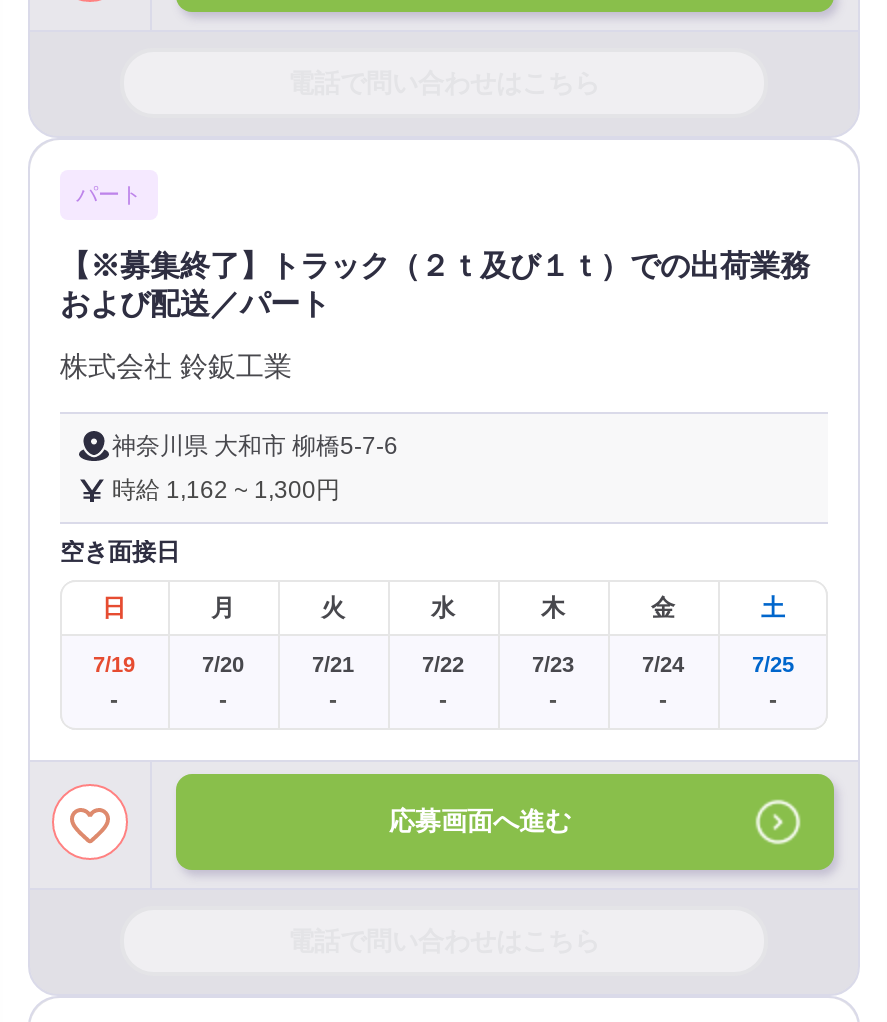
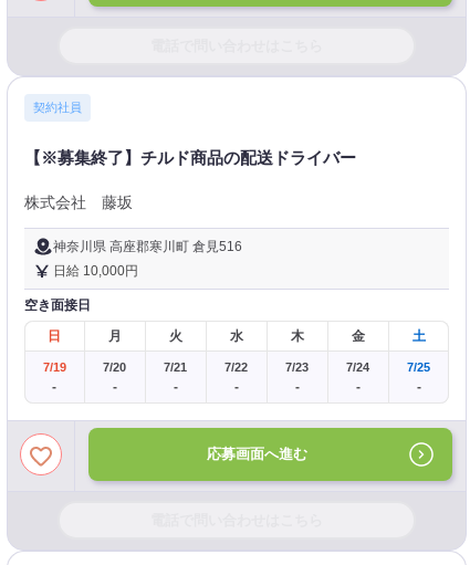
[76,182,142,206] パート -> [33,101,82,114] 契約社員
[60,248,810,320] 【※募集終了】トラック（２ｔ及び１ｔ）での出荷業務 | および配送／パート -> [24,148,356,166] 【※募集終了】チルド商品の配送ドライバー
[60,350,292,382] 株式会社 鈴鈑工業 -> [24,193,133,211] 株式会社 藤坂
[112,432,398,460] 神奈川県 大和市 柳橋5-7-6 -> [53,239,242,254] 神奈川県 高座郡寒川町 倉見516
[112,476,340,504] 時給 1,162 ~ 1,300円 -> [53,263,138,279] 日給 10,000円

